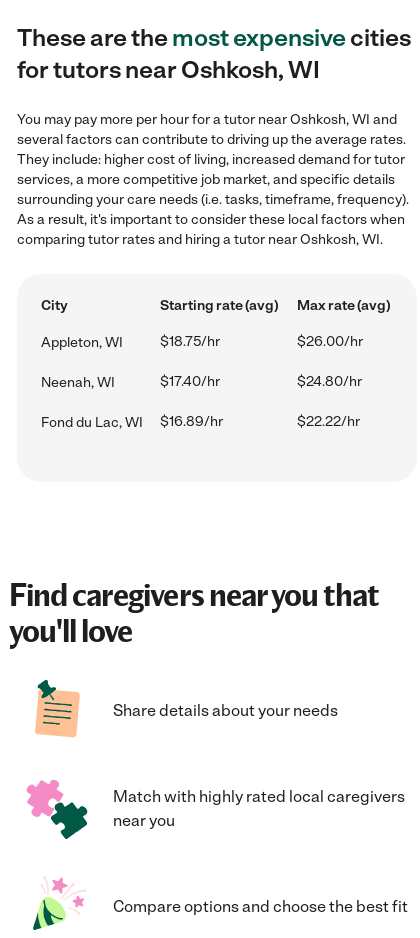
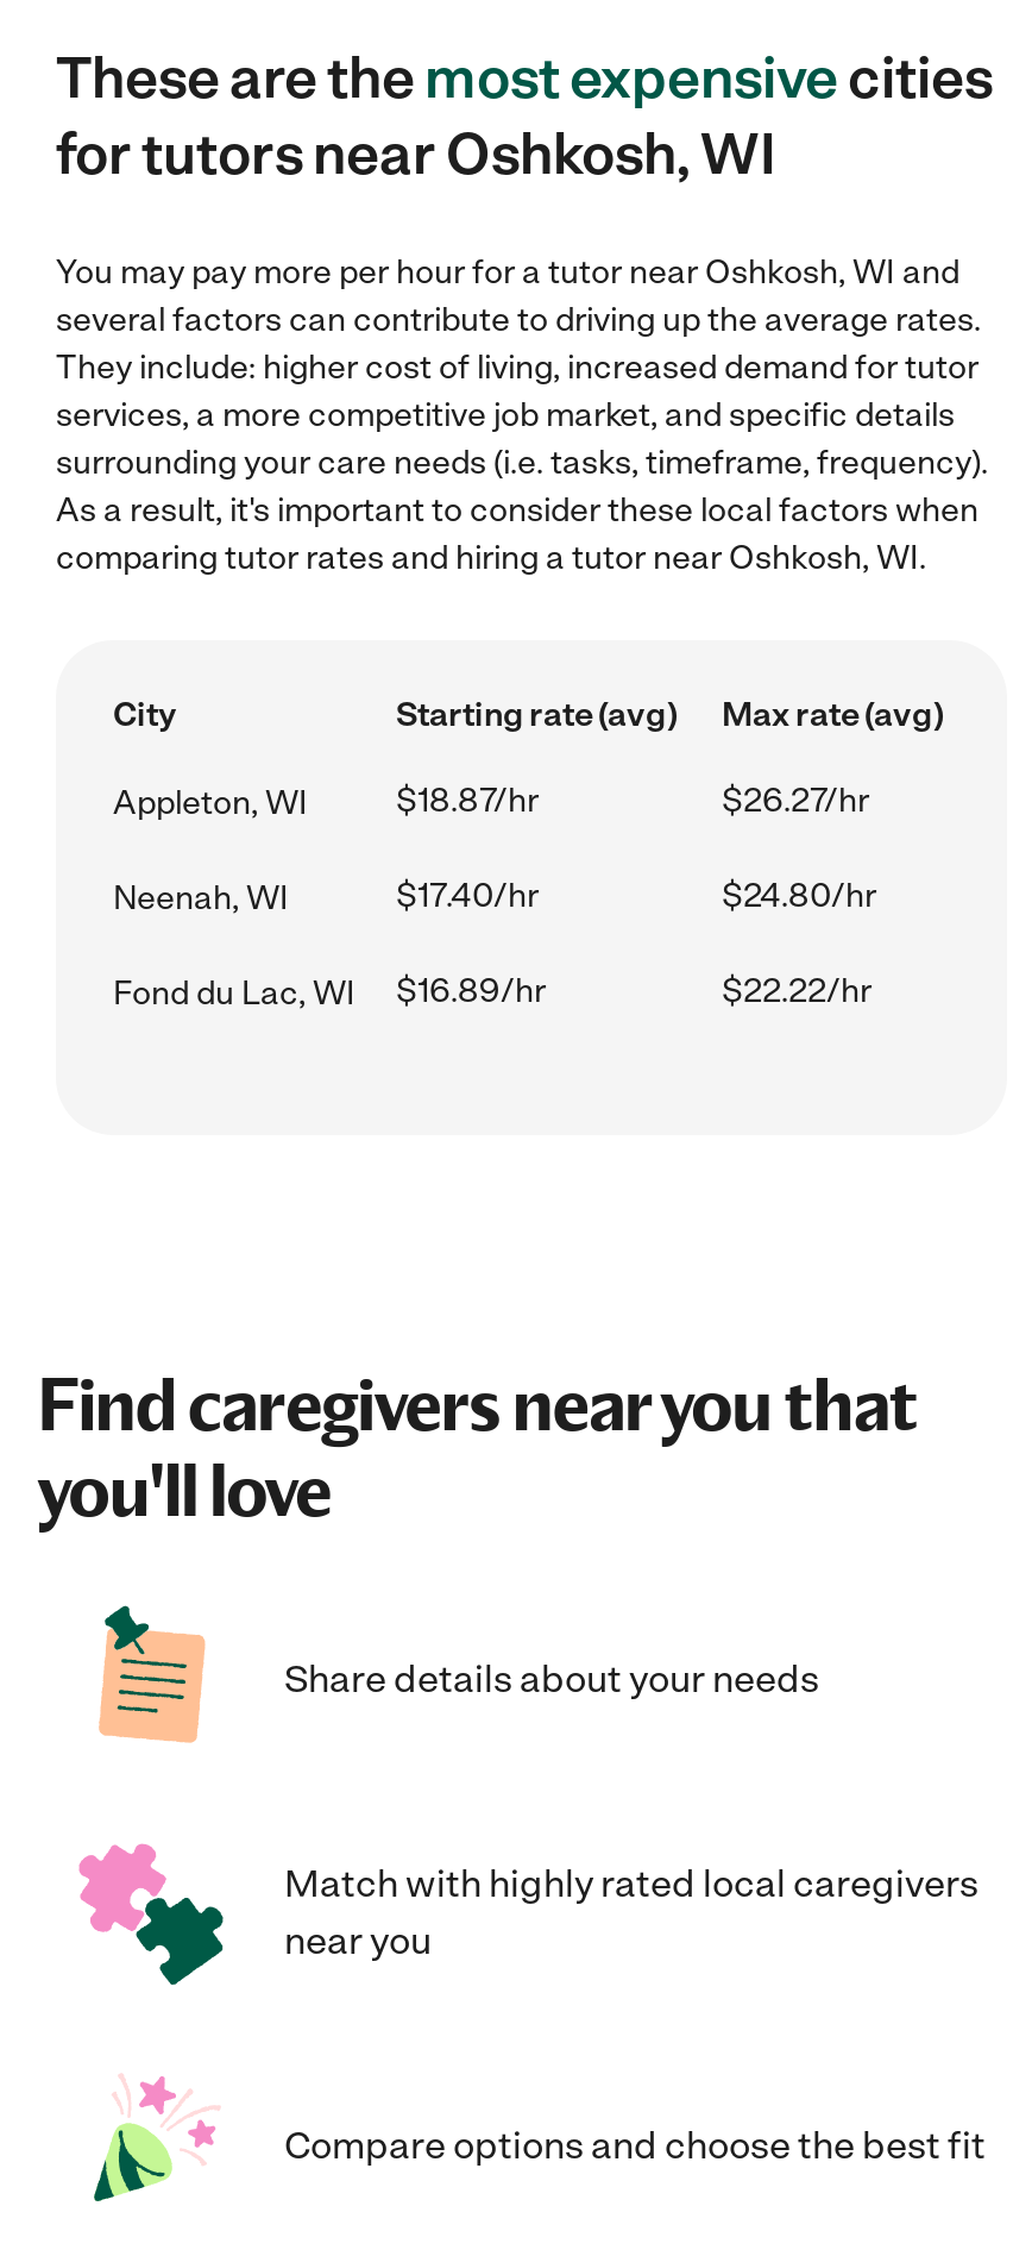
[160,333,363,350] $18.75/hr | $26.00/hr -> [396,781,869,821] $18.87/hr | $26.27/hr

